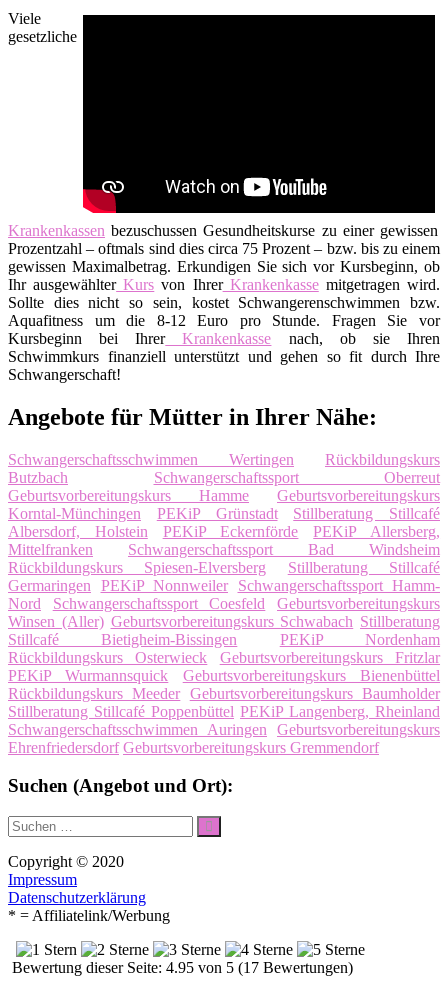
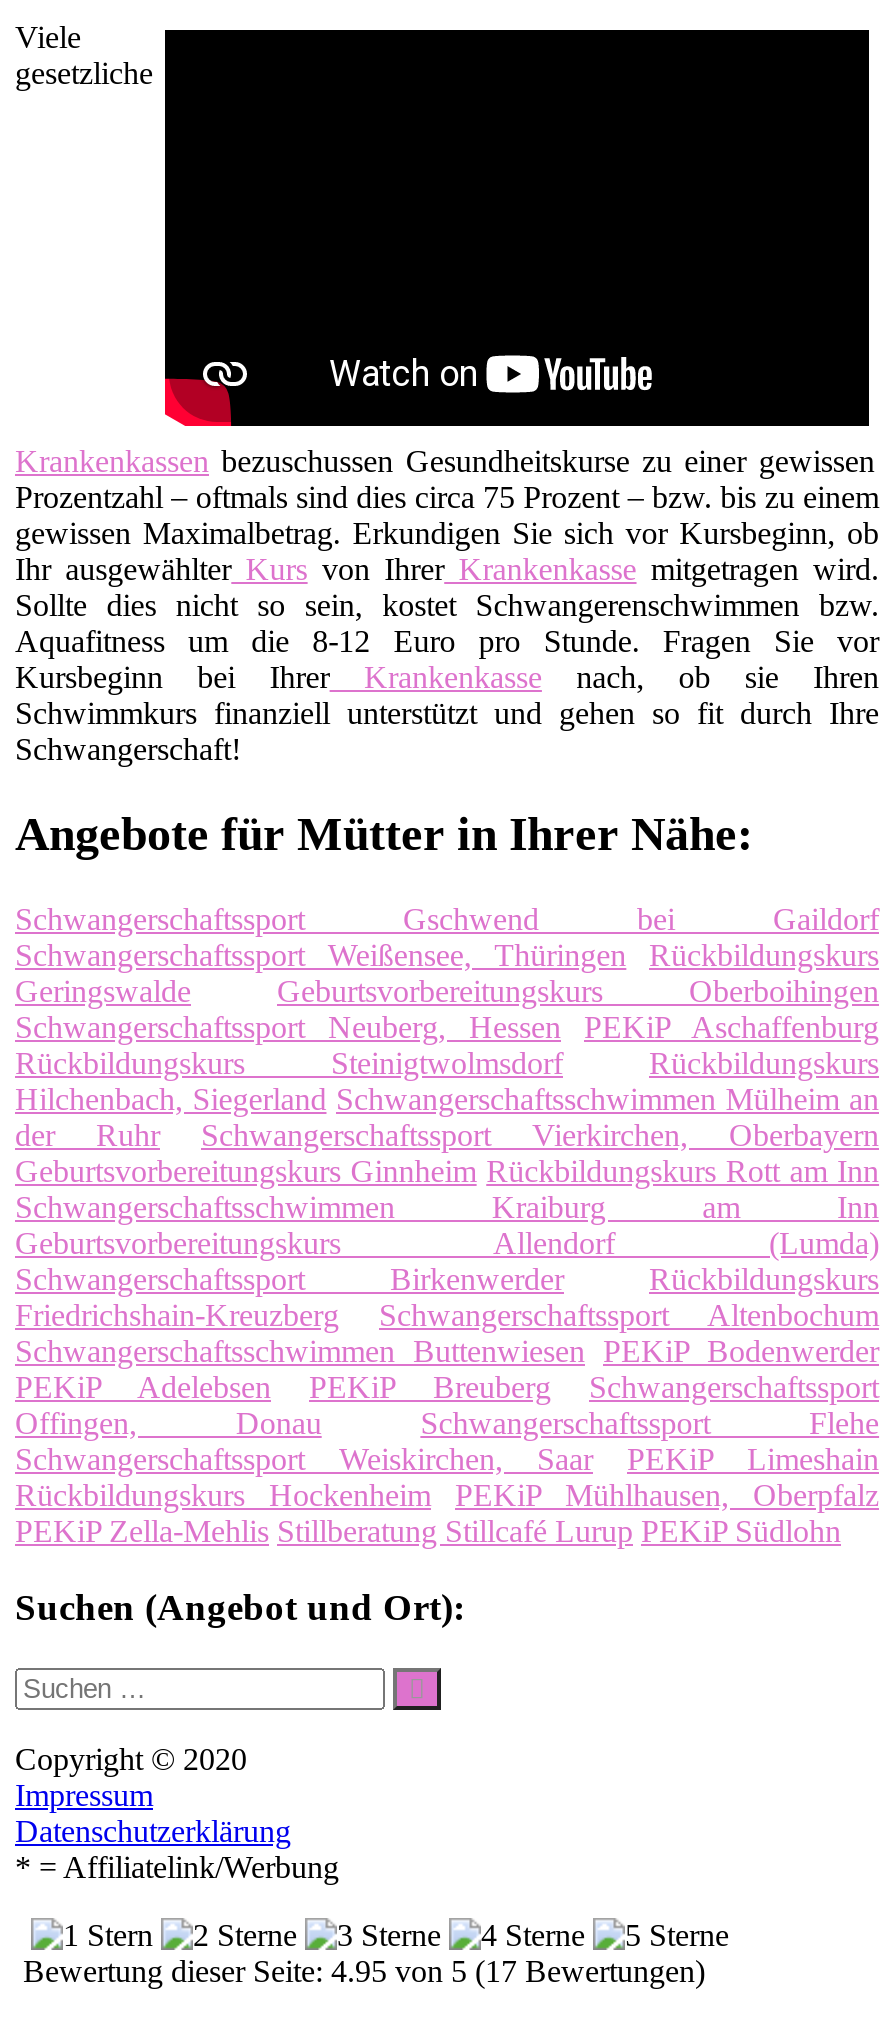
[8,451,294,468] Schwangerschaftsschwimmen Wertingen -> [15,901,879,971] Schwangerschaftssport Gschwend bei Gaildorf | Schwangerschaftssport Weißensee, Thüringen
[8,469,440,756] Butzbach | Schwangerschaftssport Oberreut | Geburtsvorbereitungskurs Hamme | Geburtsvorbereitungskurs | Korntal-Münchingen | PEKiP Grünstadt | Stillberatung Stillcafé | Albersdorf, Holstein | PEKiP Eckernförde | PEKiP Allersberg, | Mittelfranken | Schwangerschaftssport Bad Windsheim | Rückbildungskurs Spiesen-Elversberg | Stillberatung Stillcafé | Germaringen PEKiP Nonnweiler Schwangerschaftssport Hamm- | Nord | Schwangerschaftssport Coesfeld | Geburtsvorbereitungskurs | Winsen (Aller) Geburtsvorbereitungskurs Schwabach Stillberatung | Stillcafé Bietigheim-Bissingen | PEKiP Nordenham | Rückbildungskurs Osterwieck | Geburtsvorbereitungskurs Fritzlar | PEKiP Wurmannsquick | Geburtsvorbereitungskurs Bienenbüttel | Rückbildungskurs Meeder Geburtsvorbereitungskurs Baumholder | Stillberatung Stillcafé Poppenbüttel PEKiP Langenberg, Rheinland | Schwangerschaftsschwimmen Auringen Geburtsvorbereitungskurs | Ehrenfriedersdorf Geburtsvorbereitungskurs Gremmendorf -> [15,973,879,1547] Geringswalde | Geburtsvorbereitungskurs Oberboihingen | Schwangerschaftssport Neuberg, Hessen | PEKiP Aschaffenburg | Rückbildungskurs Steinigtwolmsdorf | Rückbildungskurs | Hilchenbach, Siegerland Schwangerschaftsschwimmen Mülheim an | der Ruhr | Schwangerschaftssport Vierkirchen, Oberbayern | Geburtsvorbereitungskurs Ginnheim Rückbildungskurs Rott am Inn | Schwangerschaftsschwimmen Kraiburg am Inn | Geburtsvorbereitungskurs Allendorf (Lumda) | Schwangerschaftssport Birkenwerder | Rückbildungskurs | Friedrichshain-Kreuzberg | Schwangerschaftssport Altenbochum | Schwangerschaftsschwimmen Buttenwiesen PEKiP Bodenwerder | PEKiP Adelebsen | PEKiP Breuberg | Schwangerschaftssport | Offingen, Donau | Schwangerschaftssport Flehe | Schwangerschaftssport Weiskirchen, Saar | PEKiP Limeshain | Rückbildungskurs Hockenheim | PEKiP Mühlhausen, Oberpfalz | PEKiP Zella-Mehlis Stillberatung Stillcafé Lurup PEKiP Südlohn

